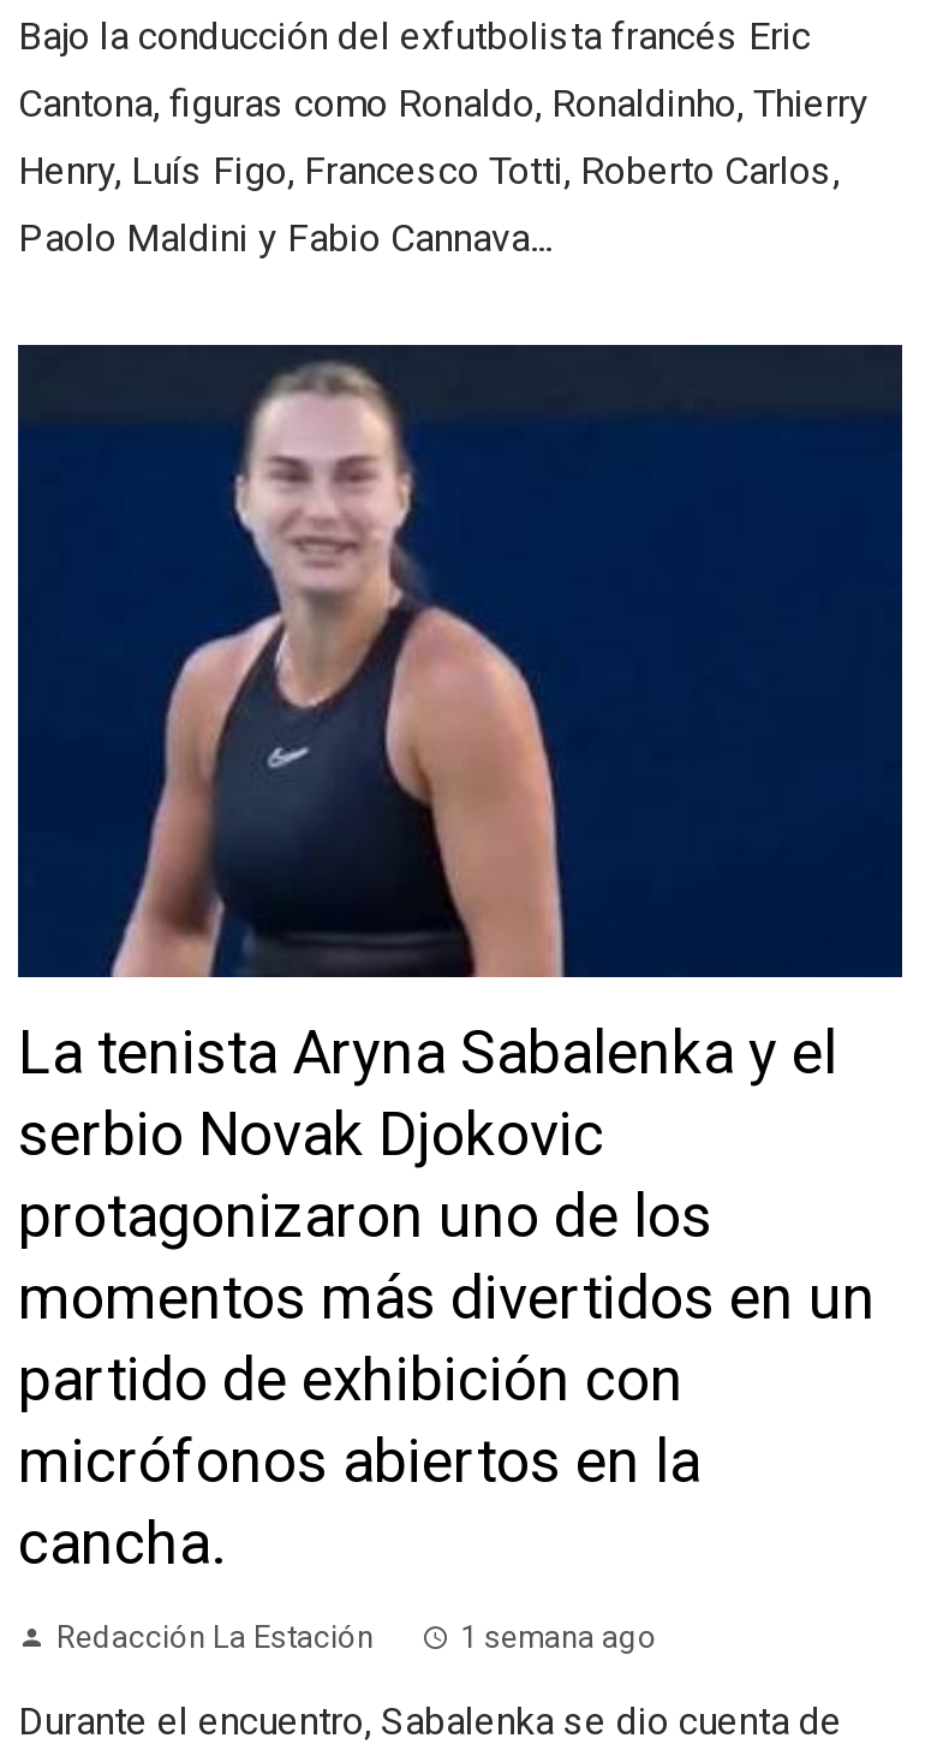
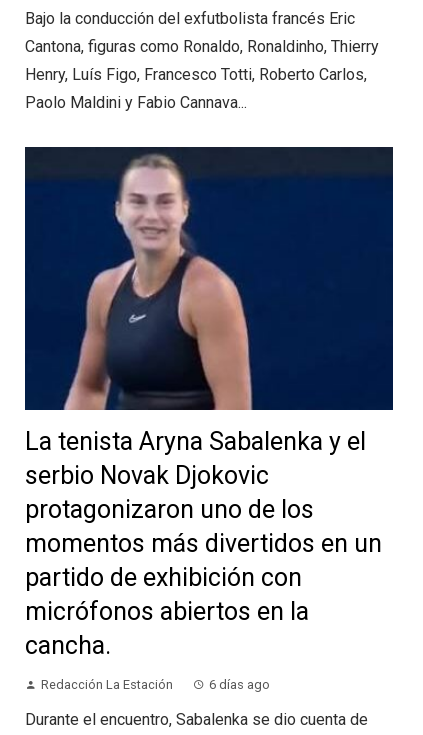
[460,1619,657,1656] 1 semana ago -> [209,677,270,692] 6 días ago

